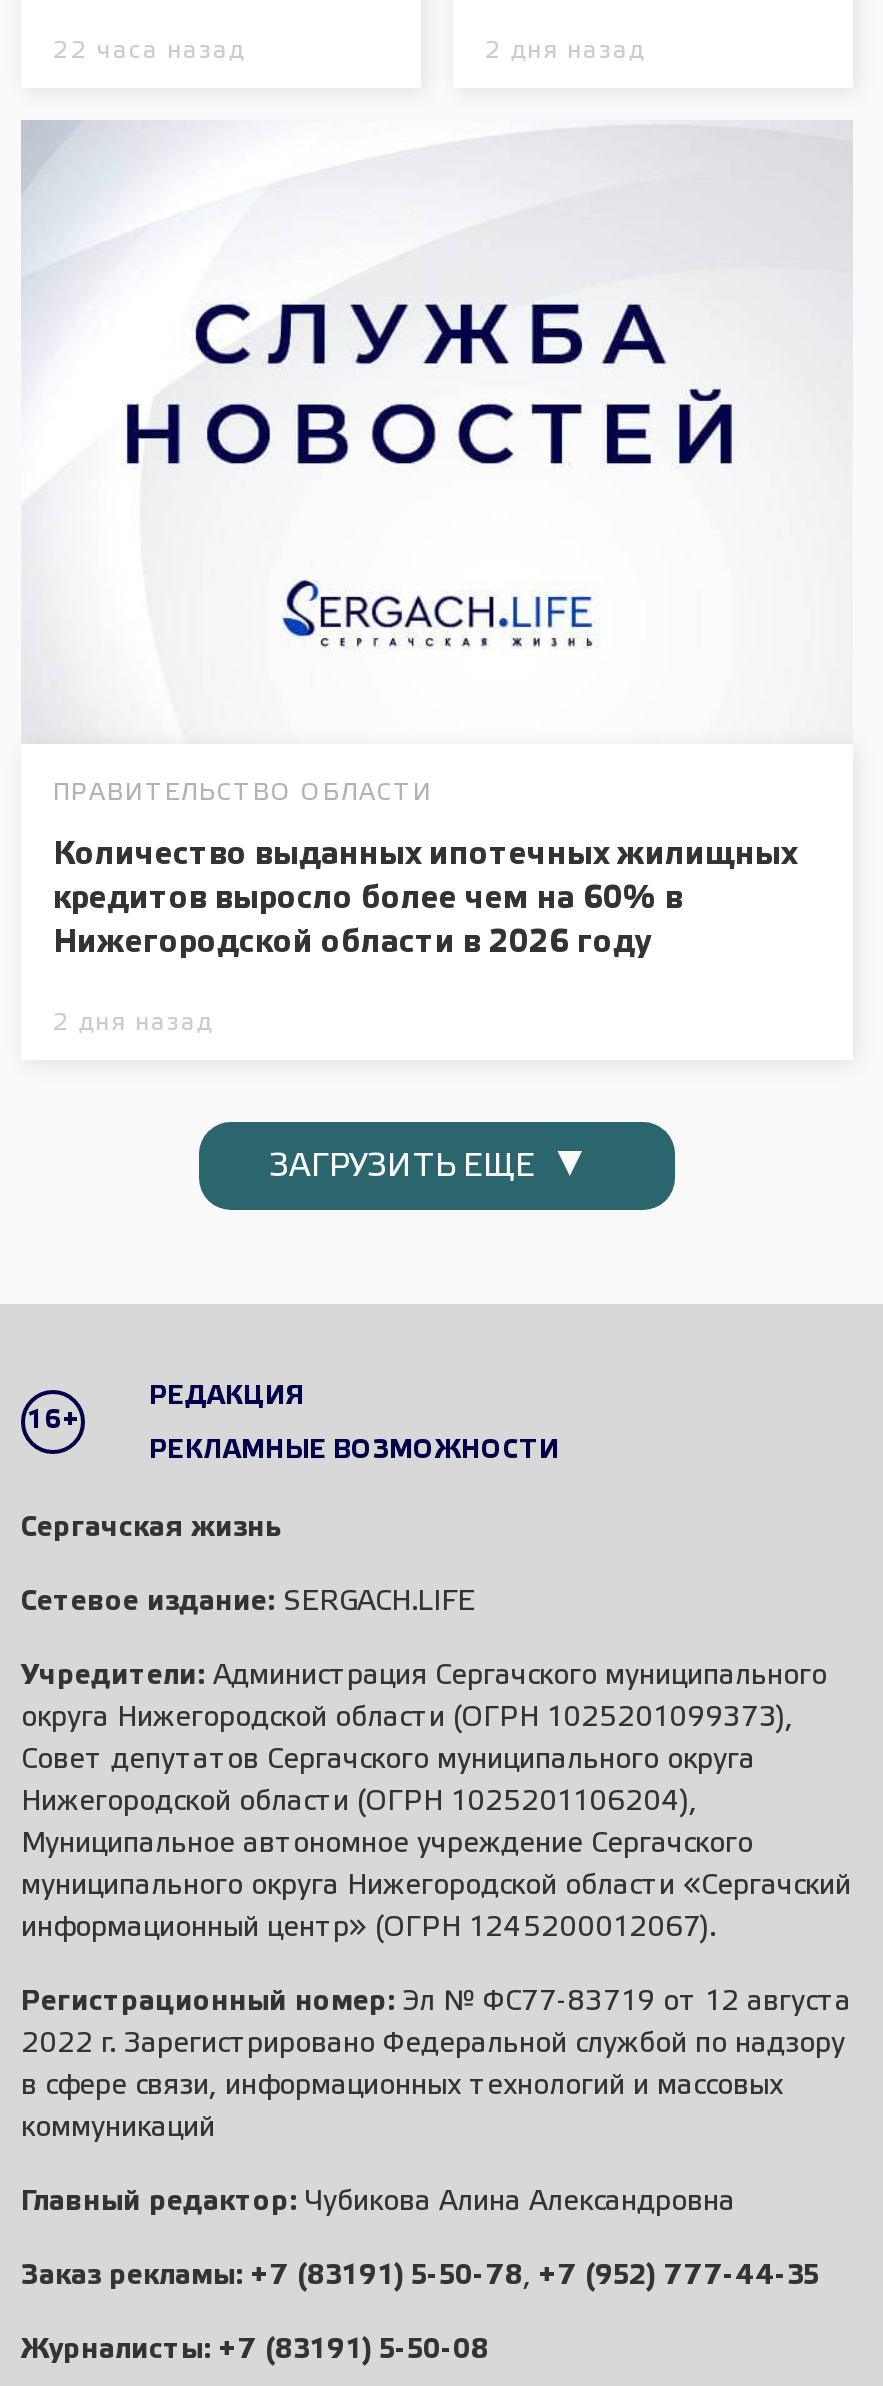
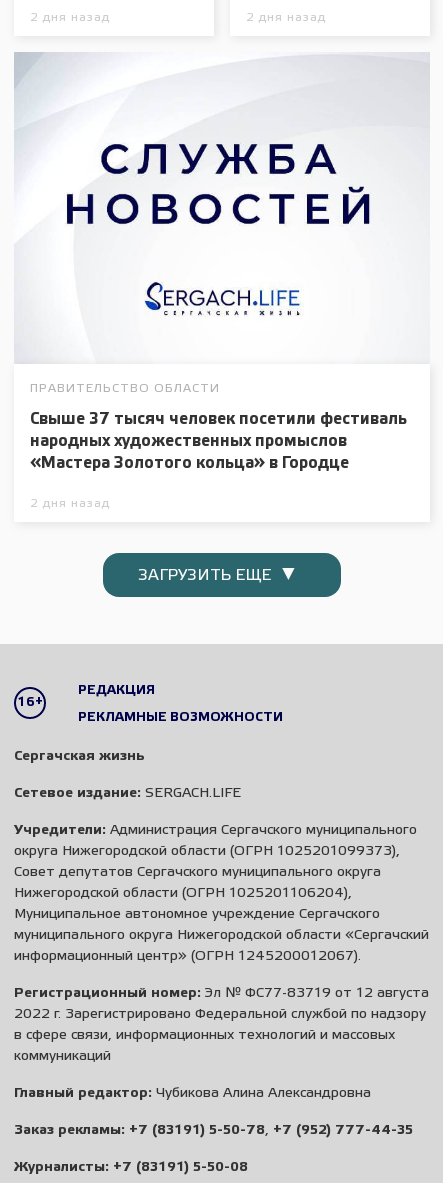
[53,39,245,61] 22 часа назад -> [30,11,110,22] 2 дня назад
[53,840,797,870] Количество выданных ипотечных жилищных -> [30,412,407,427] Свыше 37 тысяч человек посетили фестиваль
[53,884,683,914] кредитов выросло более чем на 60% в -> [30,434,347,449] народных художественных промыслов
[53,928,651,958] Нижегородской области в 2026 году -> [30,456,349,471] «Мастера Золотого кольца» в Городце

